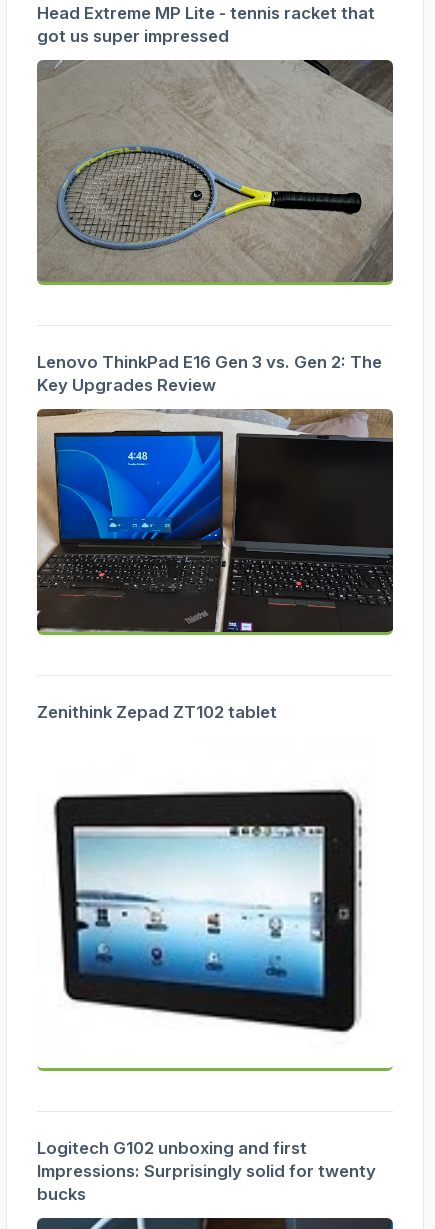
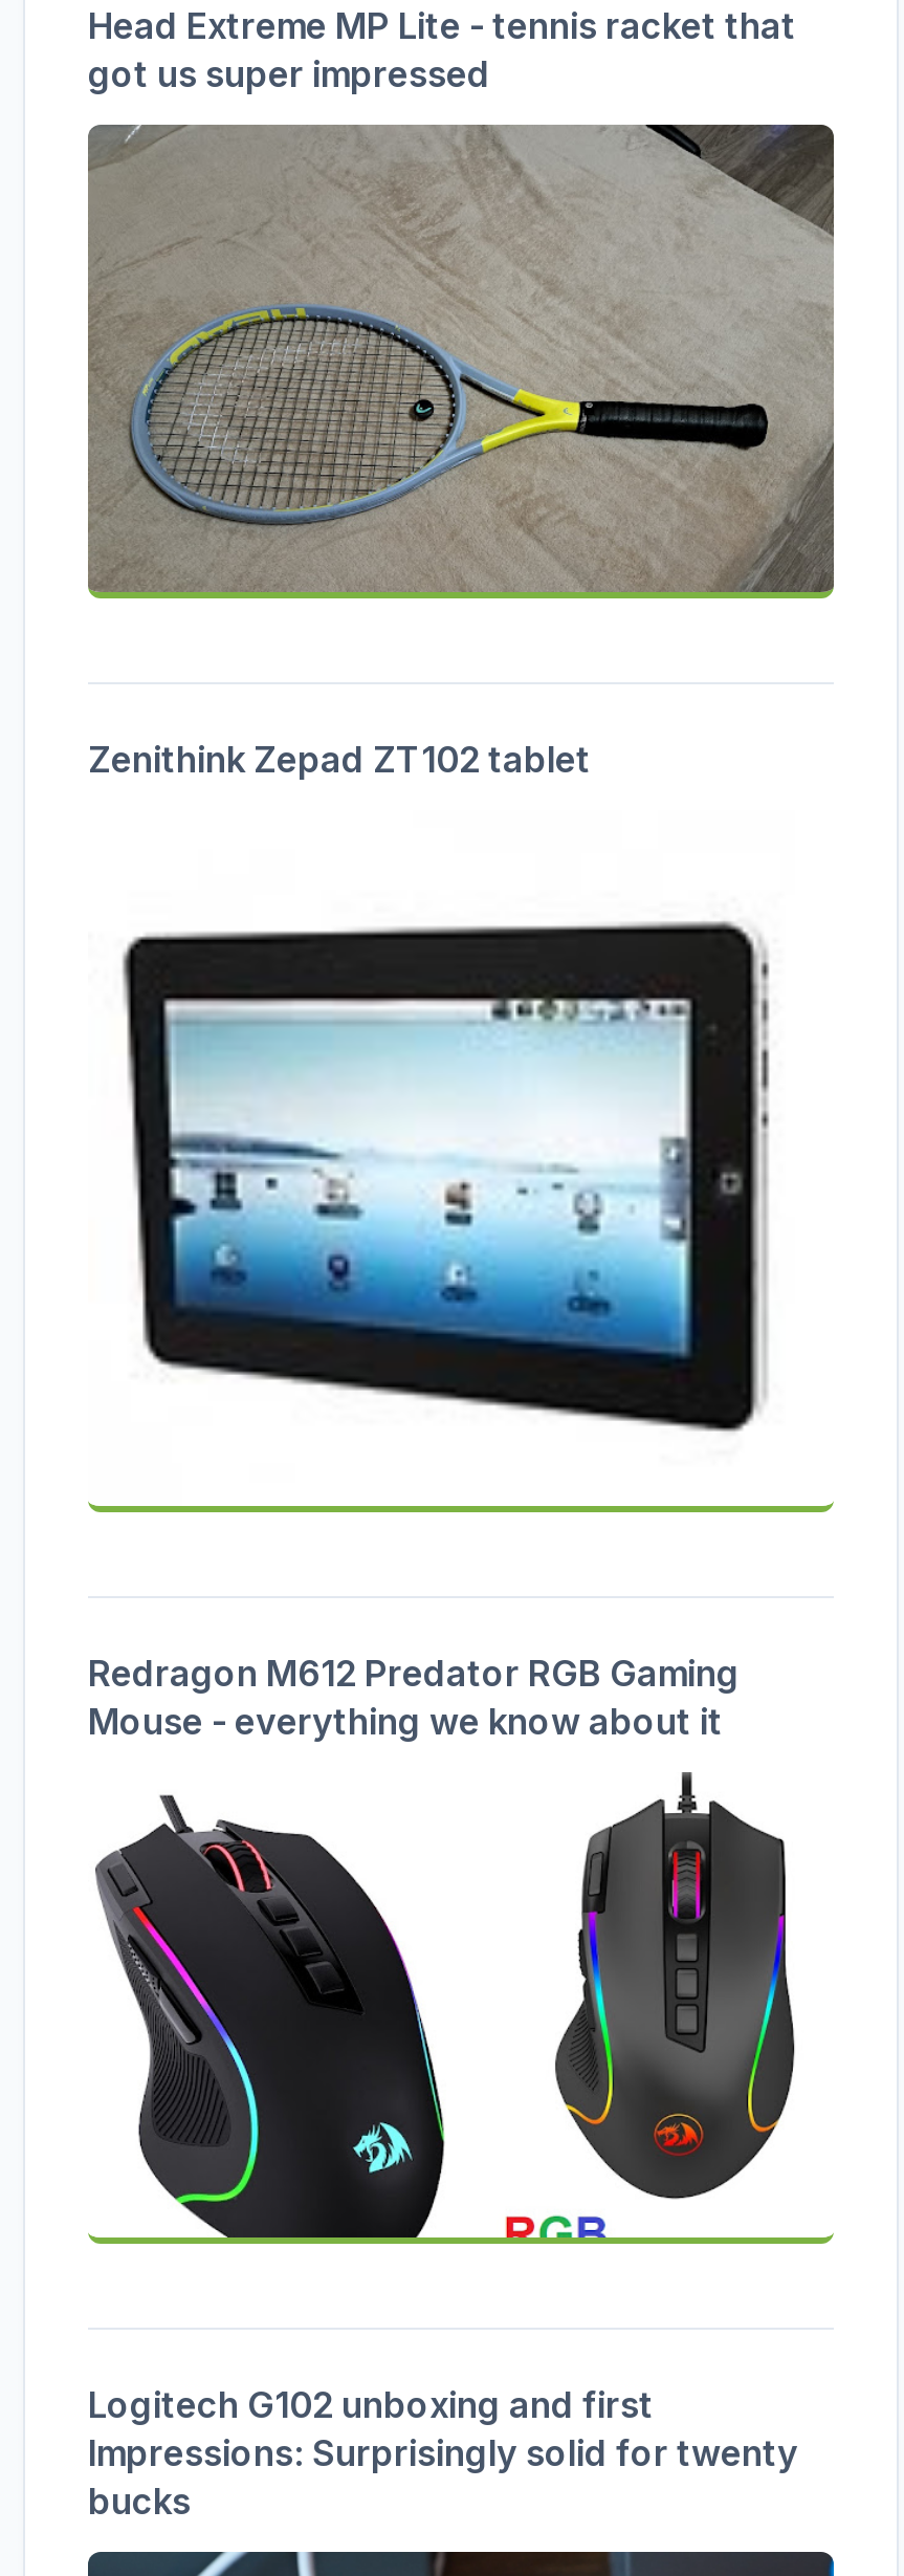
[37,352,382,395] Lenovo ThinkPad E16 Gen 3 vs. Gen 2: The | Key Upgrades Review -> none
[37,409,393,633] [image] -> none
moved [37,702,277,722] -> [88,739,591,781]: Zenithink Zepad ZT102 tablet
none -> [88,1652,740,1742] Redragon M612 Predator RGB Gaming | Mouse - everything we know about it
none -> [94,1771,825,2245] [image]
moved [49,783,366,1034] -> [113,908,777,1434]: [image]

